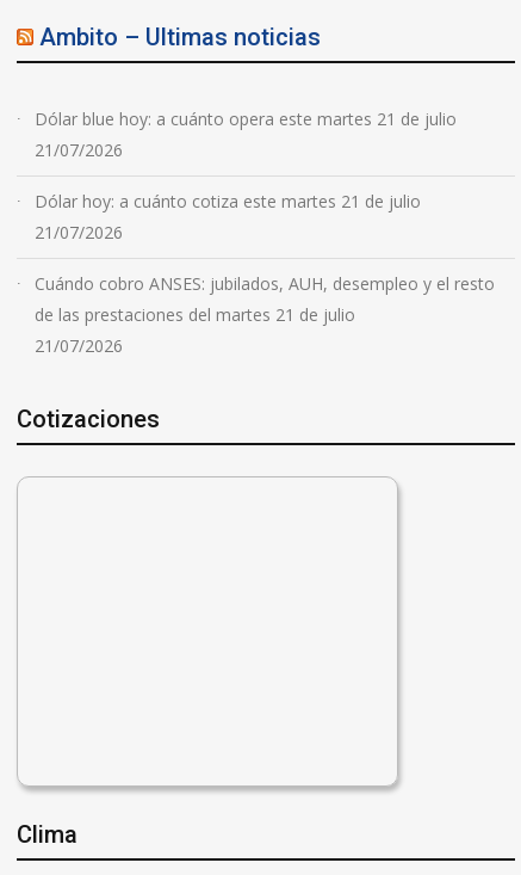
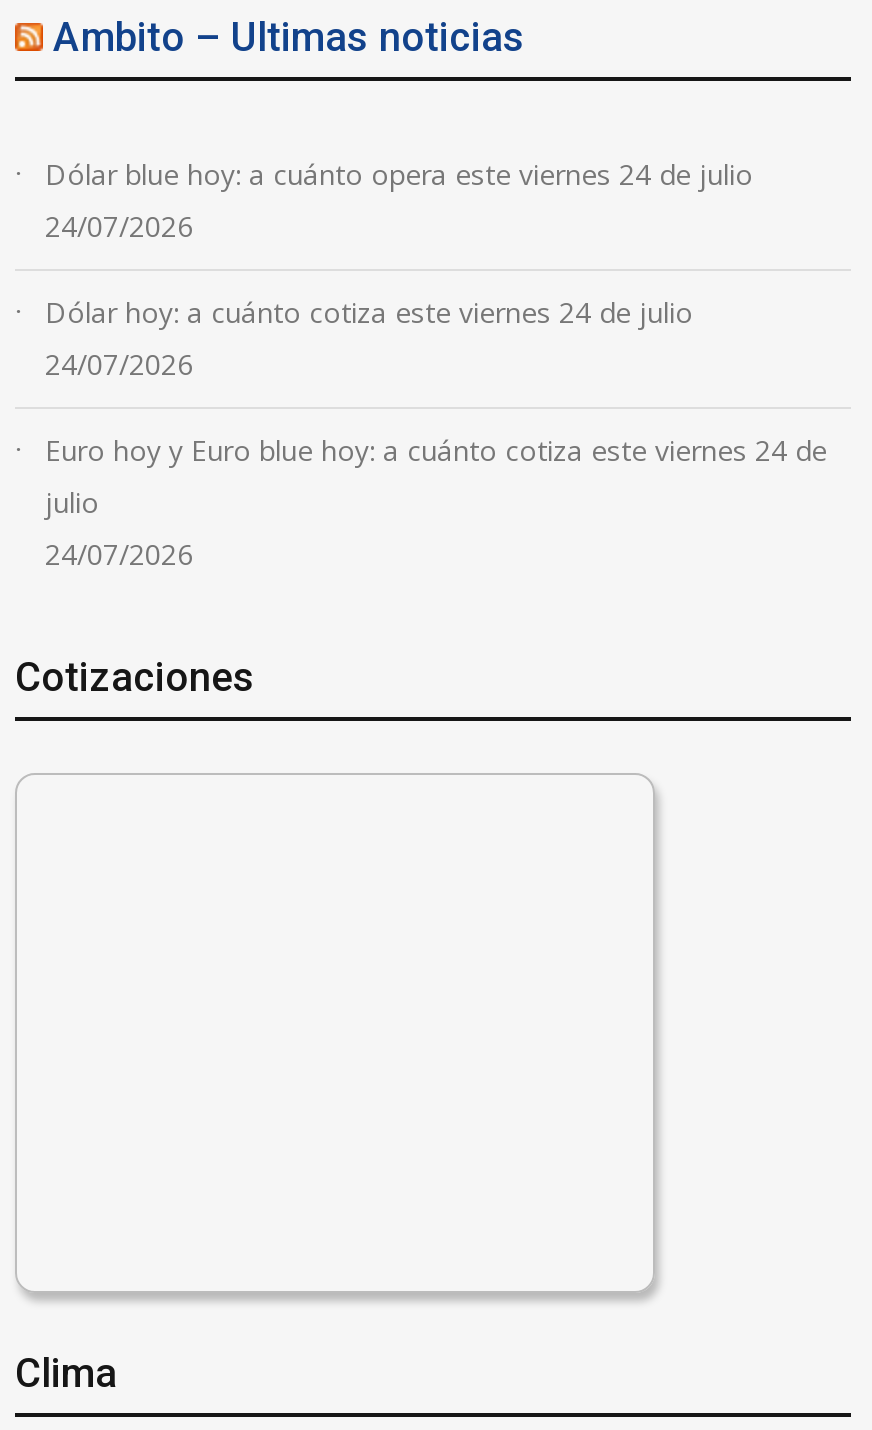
[35,107,457,161] Dólar blue hoy: a cuánto opera este martes 21 de julio | 21/07/2026 -> [45,155,753,245] Dólar blue hoy: a cuánto opera este viernes 24 de julio | 24/07/2026
[35,190,421,244] Dólar hoy: a cuánto cotiza este martes 21 de julio | 21/07/2026 -> [45,293,693,383] Dólar hoy: a cuánto cotiza este viernes 24 de julio | 24/07/2026
[35,272,495,357] Cuándo cobro ANSES: jubilados, AUH, desempleo y el resto | de las prestaciones del martes 21 de julio | 21/07/2026 -> [45,431,827,573] Euro hoy y Euro blue hoy: a cuánto cotiza este viernes 24 de | julio | 24/07/2026

